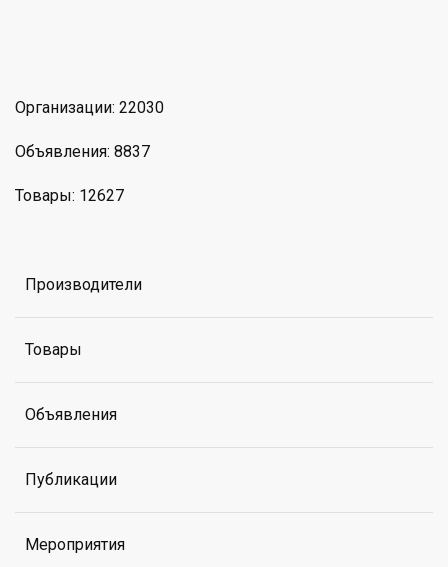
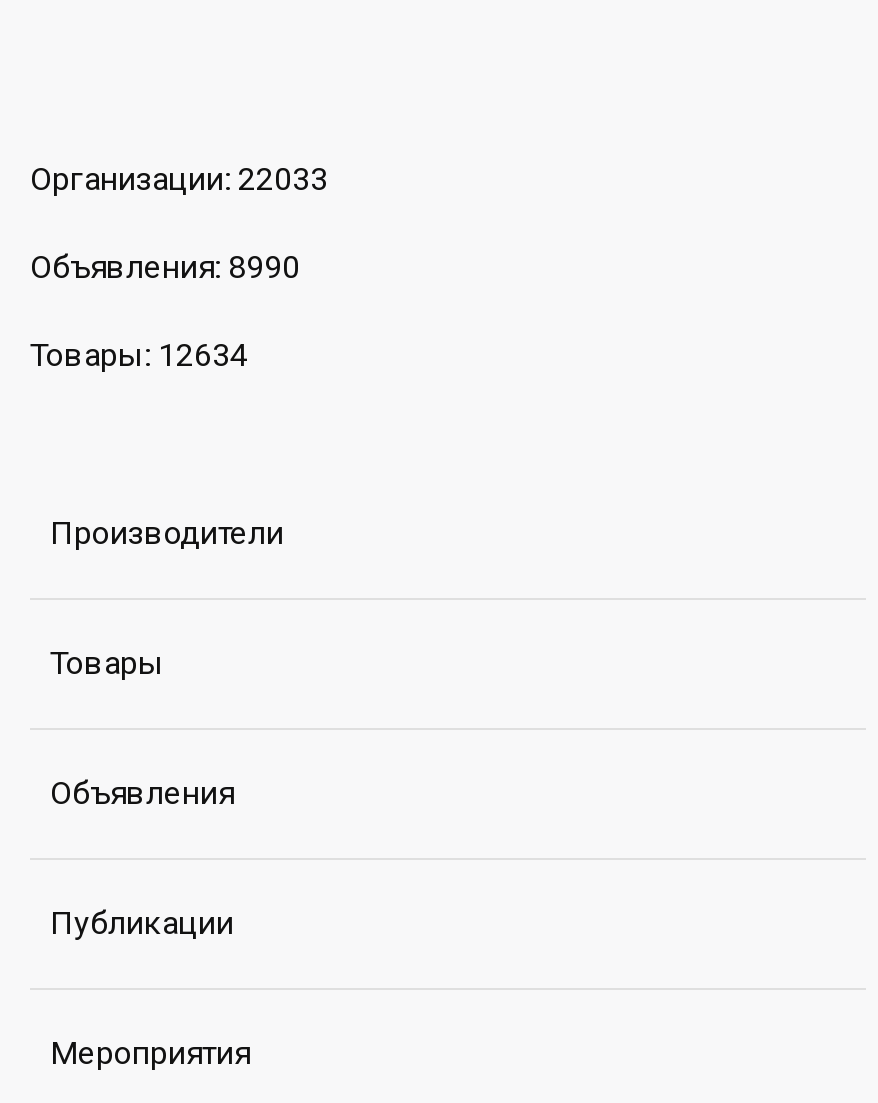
[15,98,164,117] Организации: 22030 -> [30,160,328,198] Организации: 22033
[15,142,150,161] Объявления: 8837 -> [30,248,300,286] Объявления: 8990
[15,186,124,205] Товары: 12627 -> [30,336,248,374] Товары: 12634

